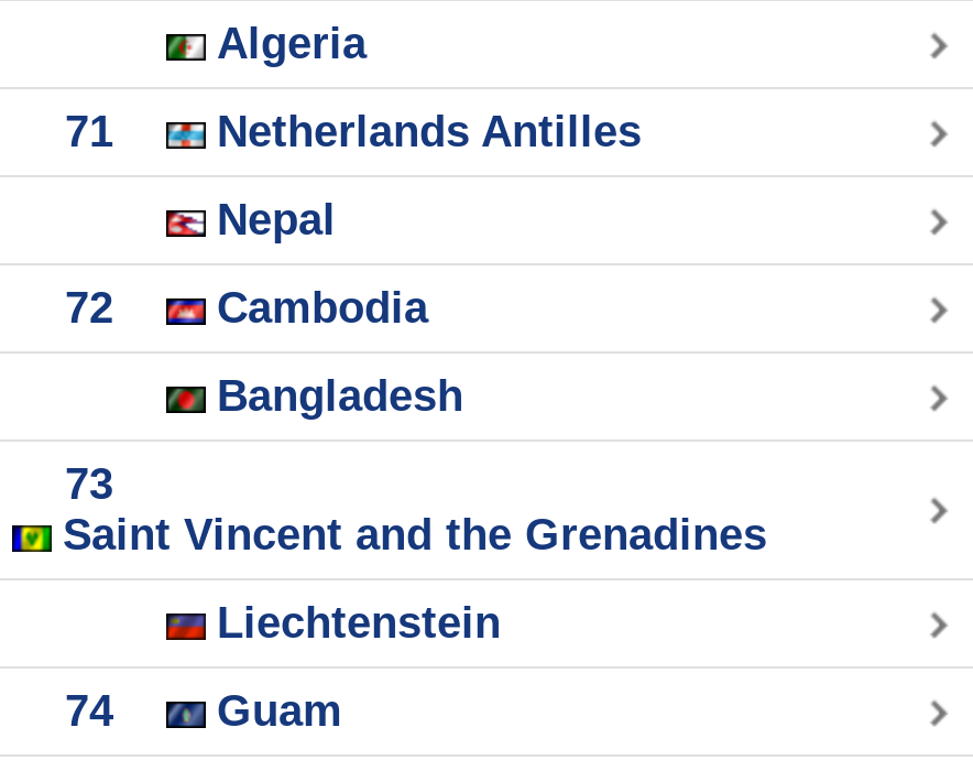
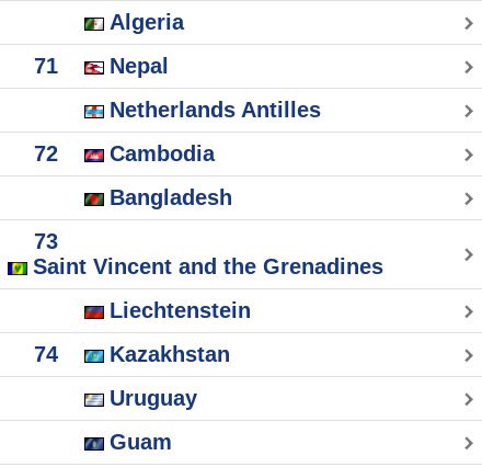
moved [217,107,642,155] -> [110,98,321,122]: Netherlands Antilles
moved [217,195,336,243] -> [110,54,169,78]: Nepal
none -> [110,342,230,410] Kazakhstan | Uruguay

